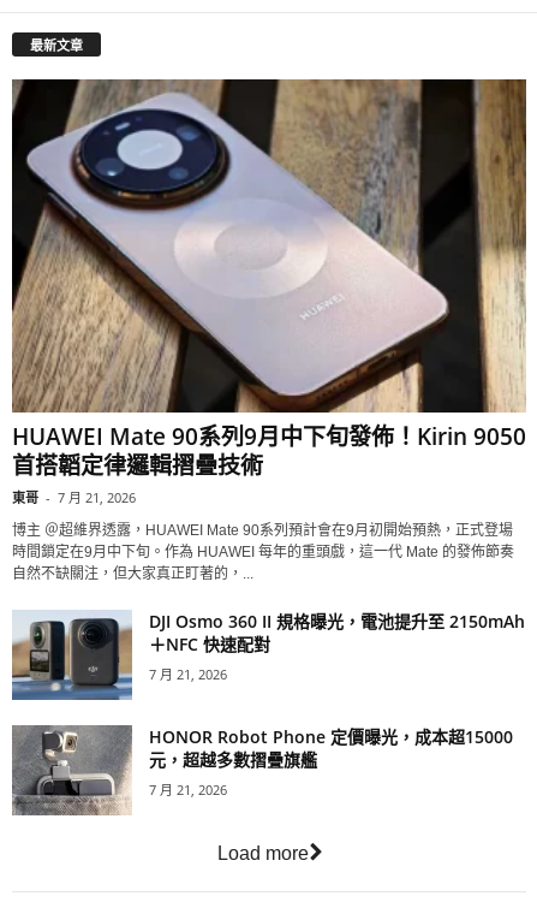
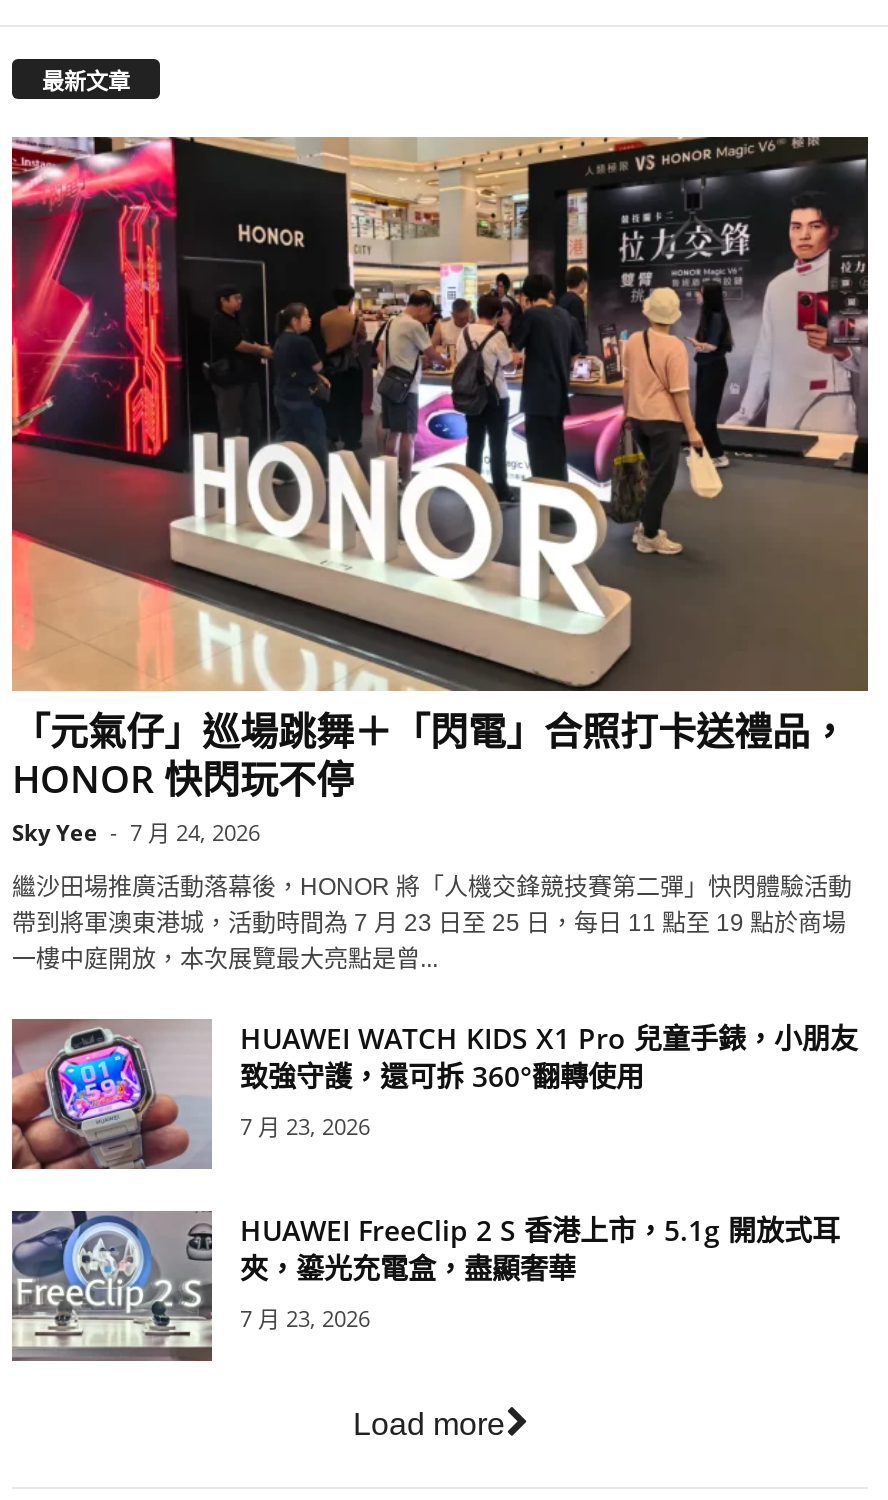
[11,78,526,507] [image] | HUAWEI Mate 90系列9月中下旬發佈！Kirin 9050 | 首搭韜定律邏輯摺疊技術 | 東哥 - 7 月 21, 2026 -> [10,135,870,847] [image] | 「元氣仔」巡場跳舞＋「閃電」合照打卡送禮品， | HONOR 快閃玩不停 | Sky Yee - 7 月 24, 2026
[12,522,514,582] 博主 ＠超維界透露，HUAWEI Mate 90系列預計會在9月初開始預熱，正式登場 | 時間鎖定在9月中下旬。作為 HUAWEI 每年的重頭戲，這一代 Mate 的發佈節奏 | 自然不缺關注，但大家真正盯著的，... -> [12,873,852,973] 繼沙田場推廣活動落幕後，HONOR 將「人機交鋒競技賽第二彈」快閃體驗活動 | 帶到將軍澳東港城，活動時間為 7 月 23 日至 25 日，每日 11 點至 19 點於商場 | 一樓中庭開放，本次展覽最大亮點是曾...
[12,610,525,701] [image] | DJI Osmo 360 II 規格曝光，電池提升至 2150mAh | ＋NFC 快速配對 | 7 月 21, 2026 -> [10,1017,858,1171] [image] | HUAWEI WATCH KIDS X1 Pro 兒童手錶，小朋友 | 致強守護，還可拆 360°翻轉使用 | 7 月 23, 2026
[12,725,513,815] [image] | HONOR Robot Phone 定價曝光，成本超15000 | 元，超越多數摺疊旗艦 | 7 月 21, 2026 -> [12,1211,840,1363] [image] | HUAWEI FreeClip 2 S 香港上市，5.1g 開放式耳 | 夾，鎏光充電盒，盡顯奢華 | 7 月 23, 2026

